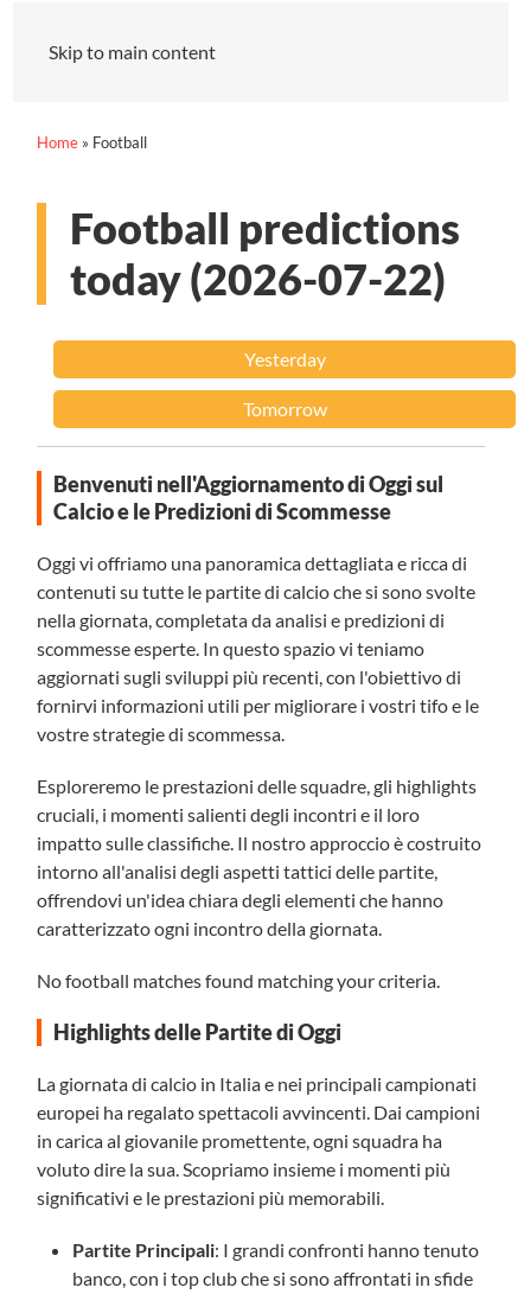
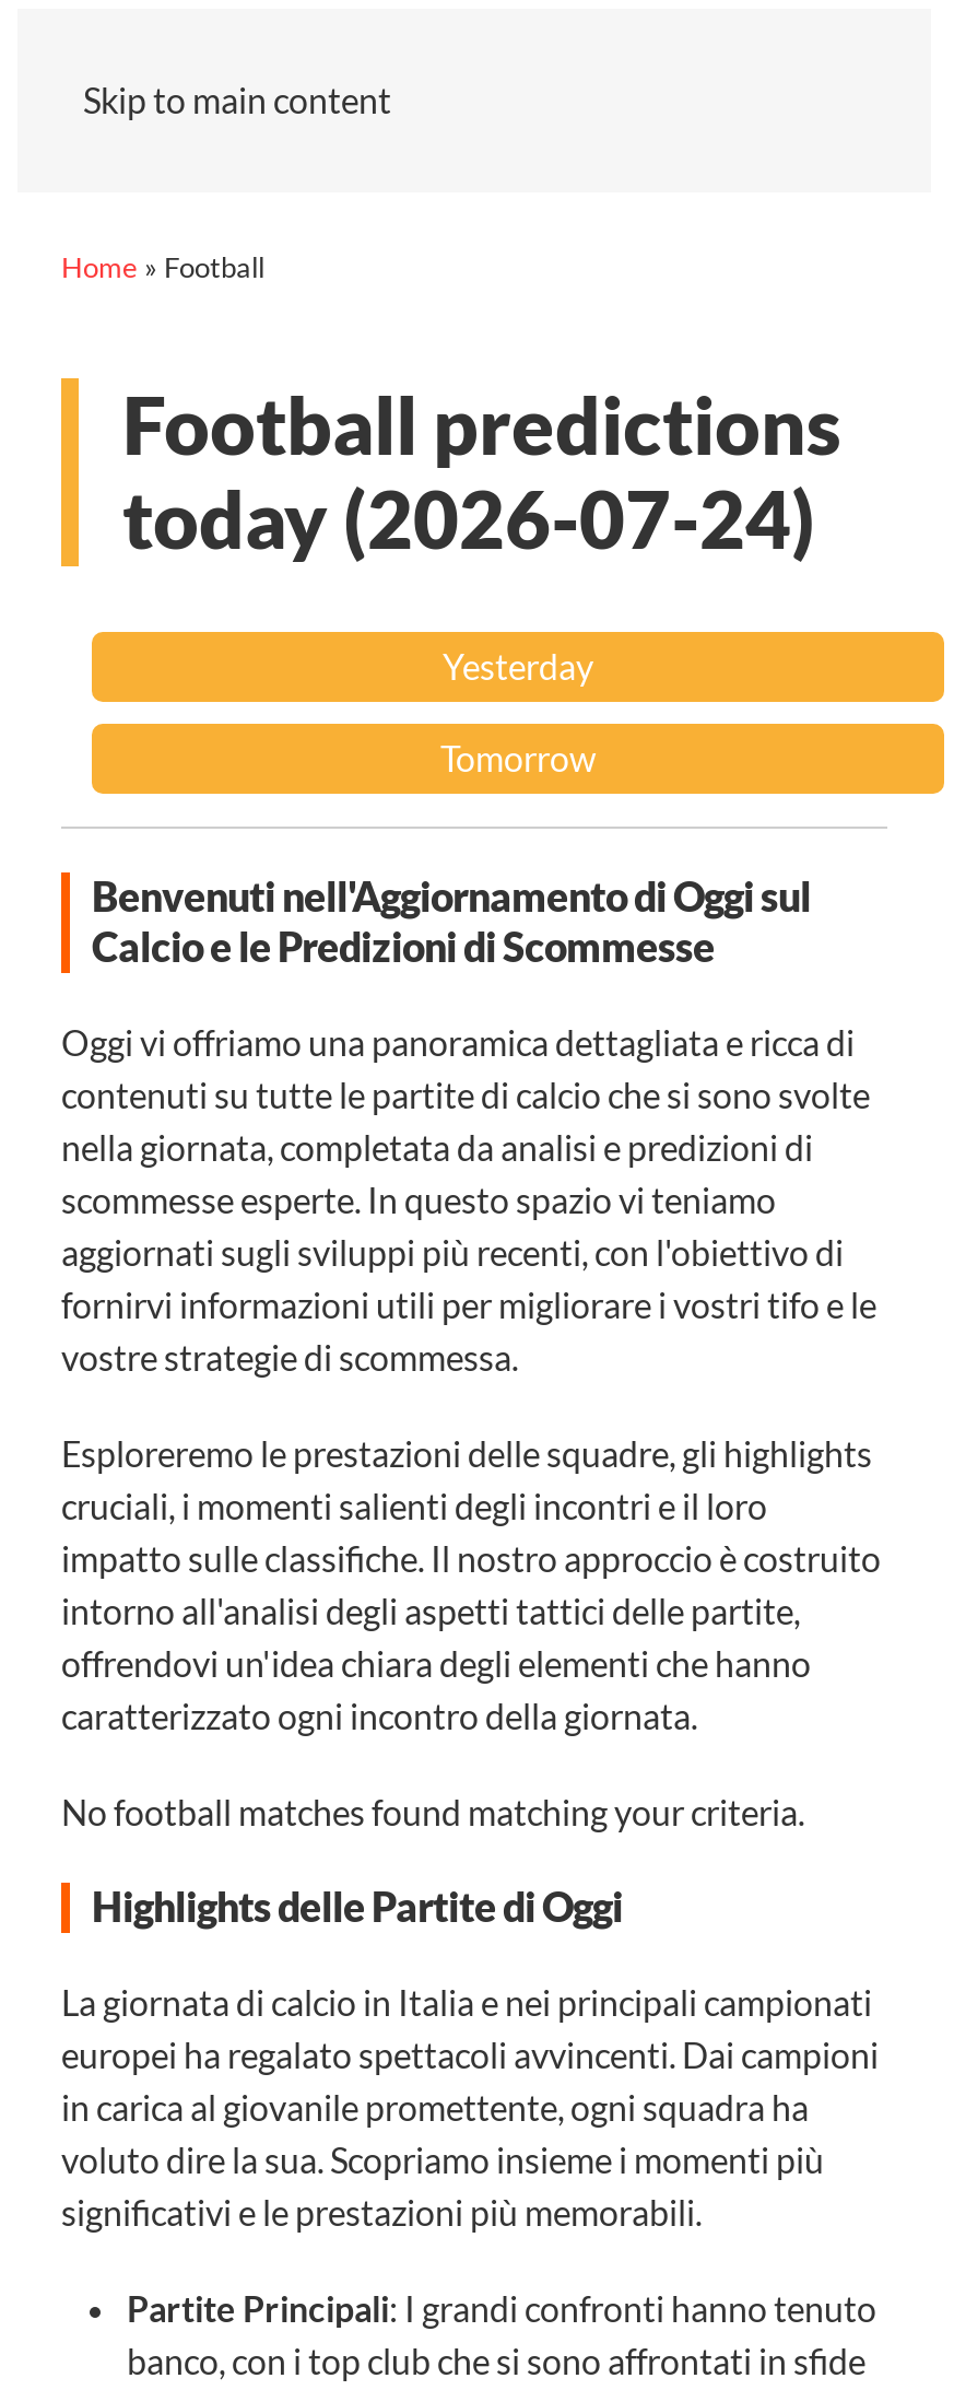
[70,253,446,305] today (2026-07-22) -> [122,470,815,566] today (2026-07-24)

